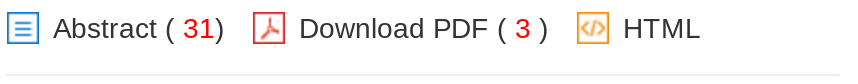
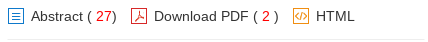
[53,13,233,45] Abstract (31) -> [31,8,121,24] Abstract (27)
[299,13,557,45] Download PDF (3) -> [154,8,283,24] Download PDF (2)

